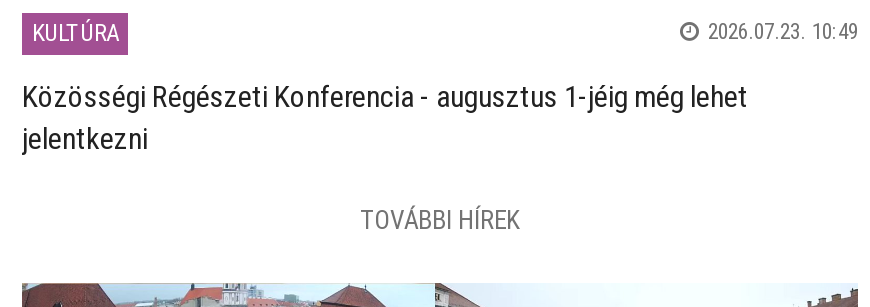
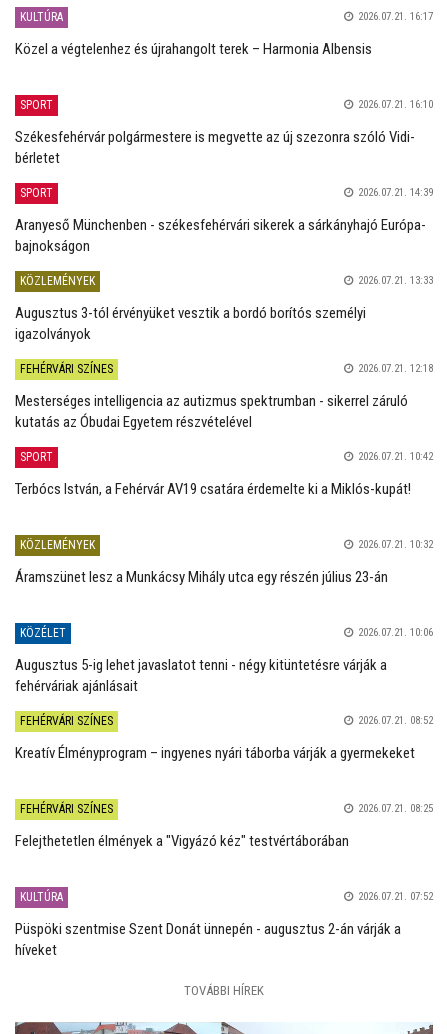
[22,18,858,156] 2026.07.23. 10:49 | Közösségi Régészeti Konferencia - augusztus 1-jéig még lehet | jelentkezni -> [15,9,433,958] 2026.07.21. 16:17 | Közel a végtelenhez és újrahangolt terek – Harmonia Albensis | SPORT | 2026.07.21. 16:10 | Székesfehérvár polgármestere is megvette az új szezonra szóló Vidi- | bérletet | SPORT | 2026.07.21. 14:39 | Aranyeső Münchenben - székesfehérvári sikerek a sárkányhajó Európa- | bajnokságon | KÖZLEMÉNYEK | 2026.07.21. 13:33 | Augusztus 3-tól érvényüket vesztik a bordó borítós személyi | igazolványok | FEHÉRVÁRI SZÍNES | 2026.07.21. 12:18 | Mesterséges intelligencia az autizmus spektrumban - sikerrel záruló | kutatás az Óbudai Egyetem részvételével | SPORT | 2026.07.21. 10:42 | Terbócs István, a Fehérvár AV19 csatára érdemelte ki a Miklós-kupát! | KÖZLEMÉNYEK | 2026.07.21. 10:32 | Áramszünet lesz a Munkácsy Mihály utca egy részén július 23-án | KÖZÉLET | 2026.07.21. 10:06 | Augusztus 5-ig lehet javaslatot tenni - négy kitüntetésre várják a | fehérváriak ajánlásait | FEHÉRVÁRI SZÍNES | 2026.07.21. 08:52 | Kreatív Élményprogram – ingyenes nyári táborba várják a gyermekeket | FEHÉRVÁRI SZÍNES | 2026.07.21. 08:25 | Felejthetetlen élmények a "Vigyázó kéz" testvértáborában | KULTÚRA | 2026.07.21. 07:52 | Püspöki szentmise Szent Donát ünnepén - augusztus 2-án várják a | híveket

